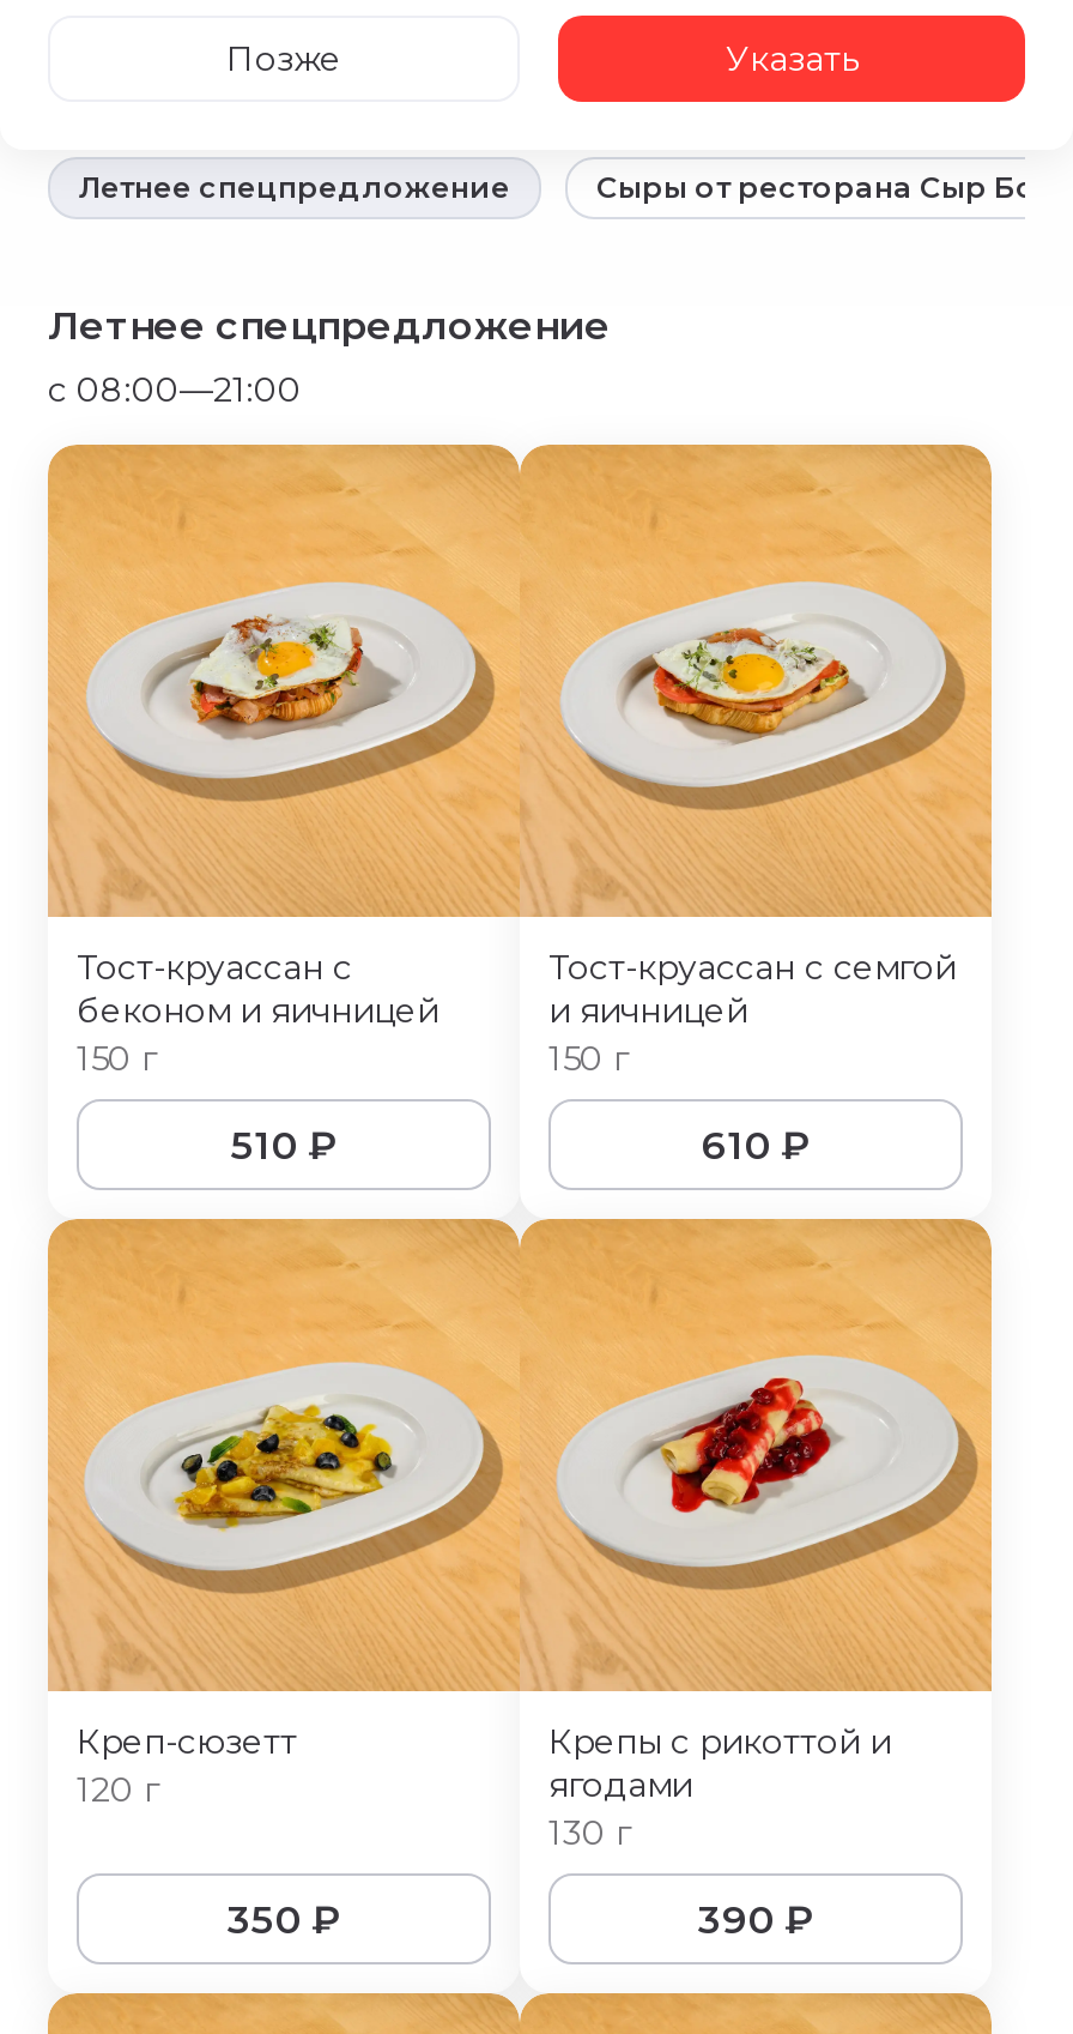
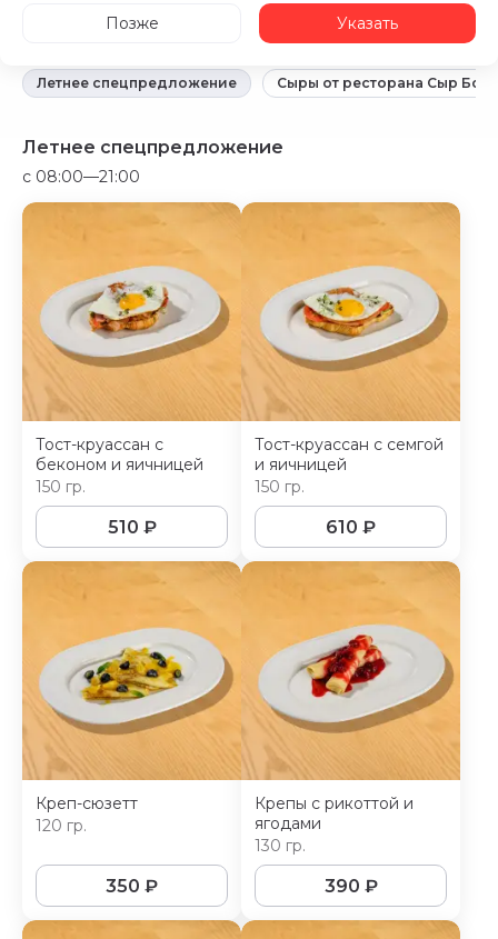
[77,1037,156,1080] 150 г -> [36,477,86,497] 150 гр.
[548,1037,628,1080] 150 г -> [255,477,305,497] 150 гр.
[77,1768,158,1811] 120 г -> [36,816,87,836] 120 гр.
[548,1811,630,1854] 130 г -> [255,836,306,856] 130 гр.

